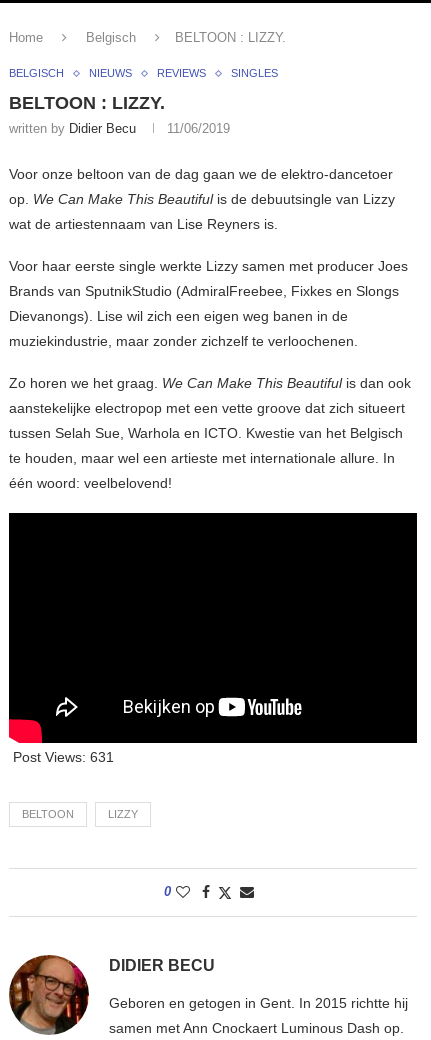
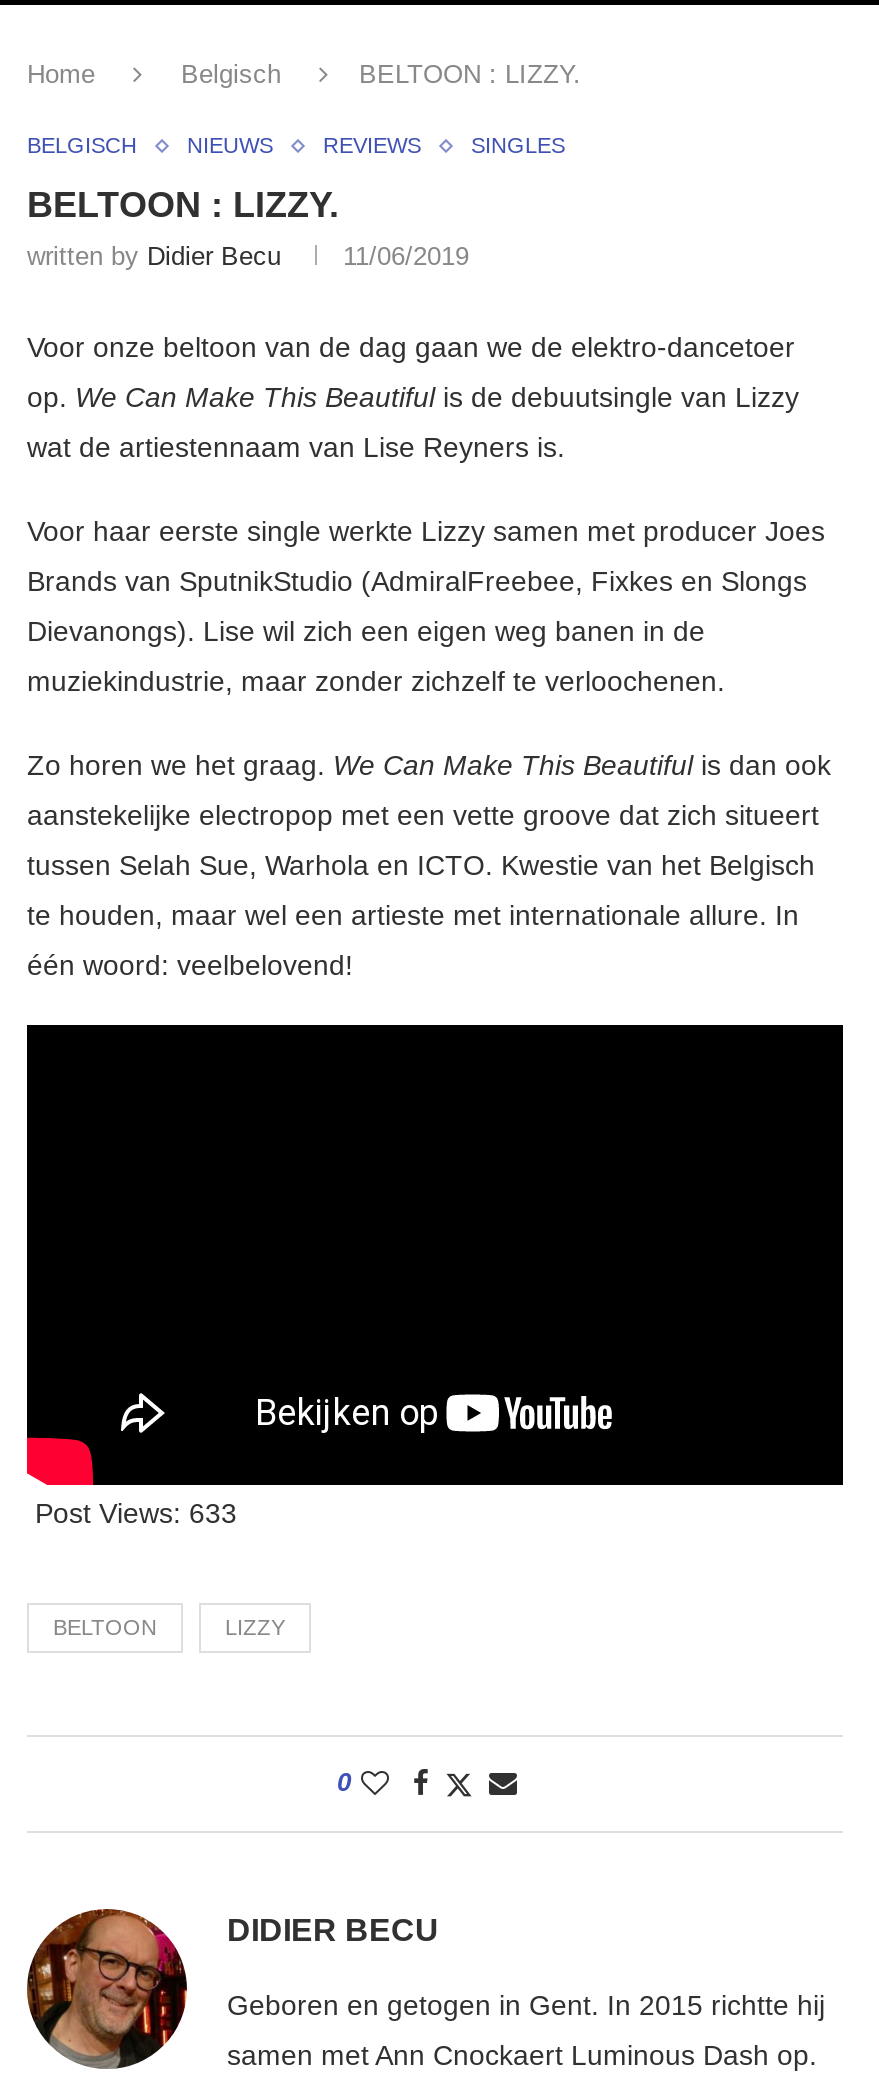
[13,749,114,765] Post Views: 631 -> [35,1497,237,1529] Post Views: 633

